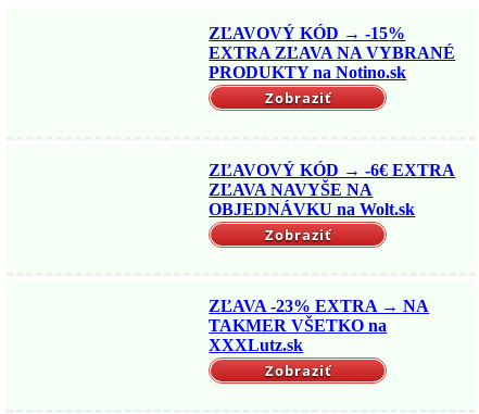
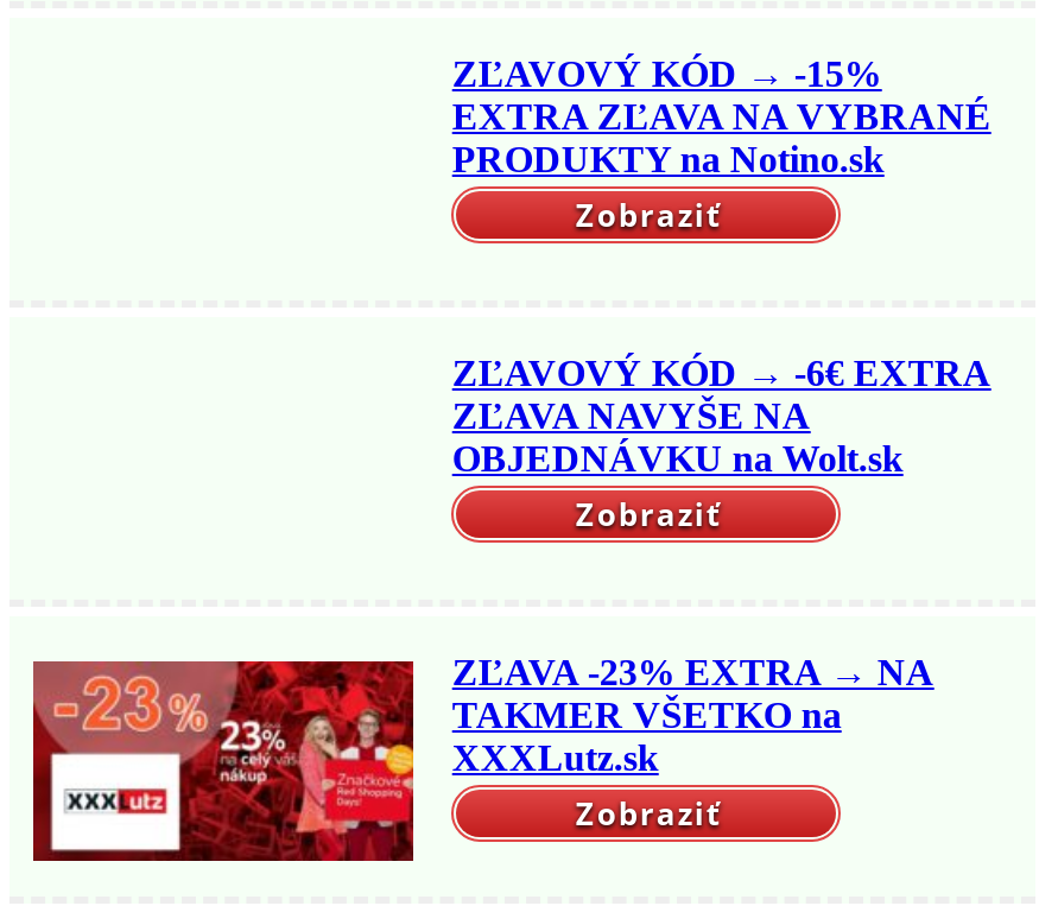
none -> [31,658,416,864] [image]

